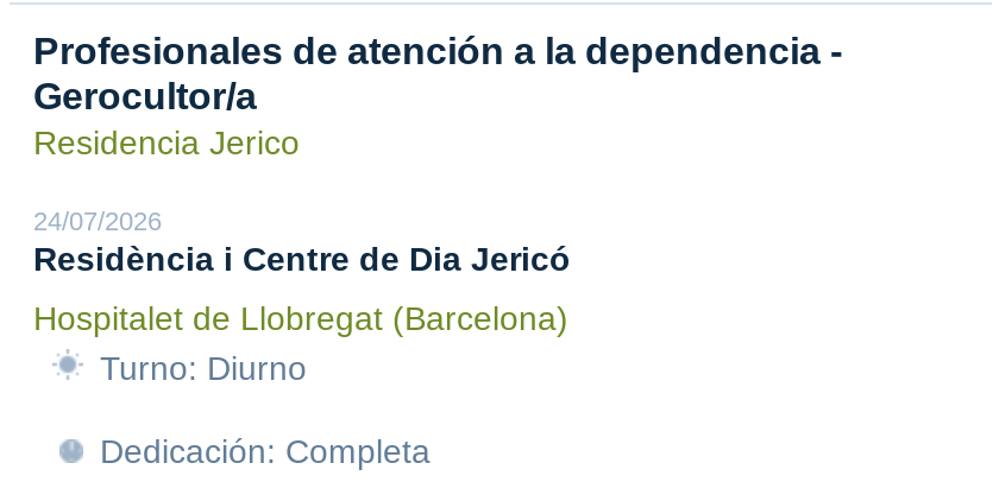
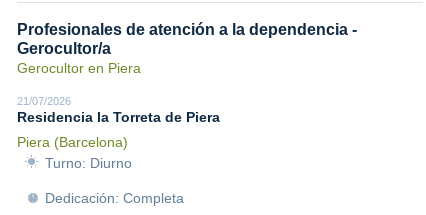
[33,123,300,161] Residencia Jerico -> [17,60,141,76] Gerocultor en Piera
[33,207,571,278] 24/07/2026 | Residència i Centre de Dia Jericó -> [17,95,220,125] 21/07/2026 | Residencia la Torreta de Piera
[33,299,568,337] Hospitalet de Llobregat (Barcelona) -> [17,134,128,150] Piera (Barcelona)

